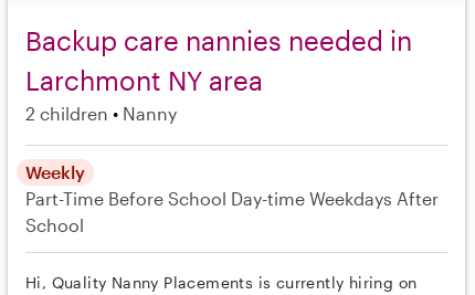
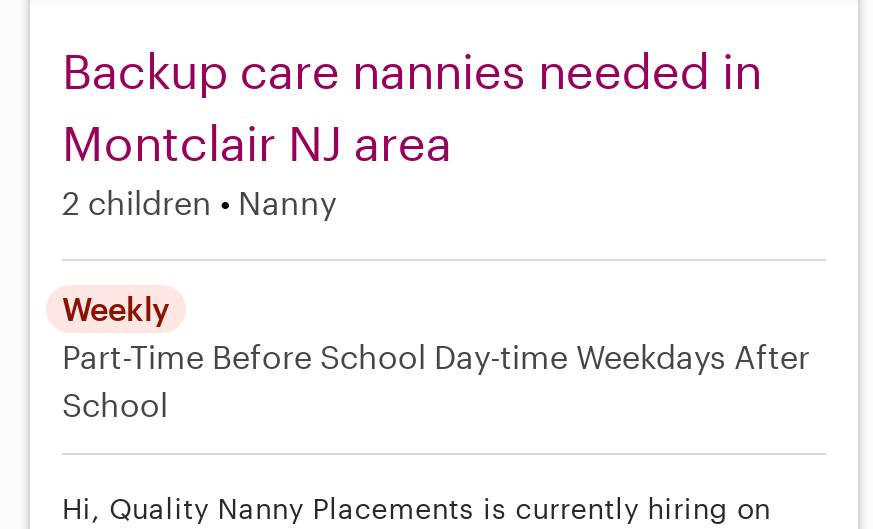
[25,64,263,96] Larchmont NY area -> [62,112,452,170] Montclair NJ area

